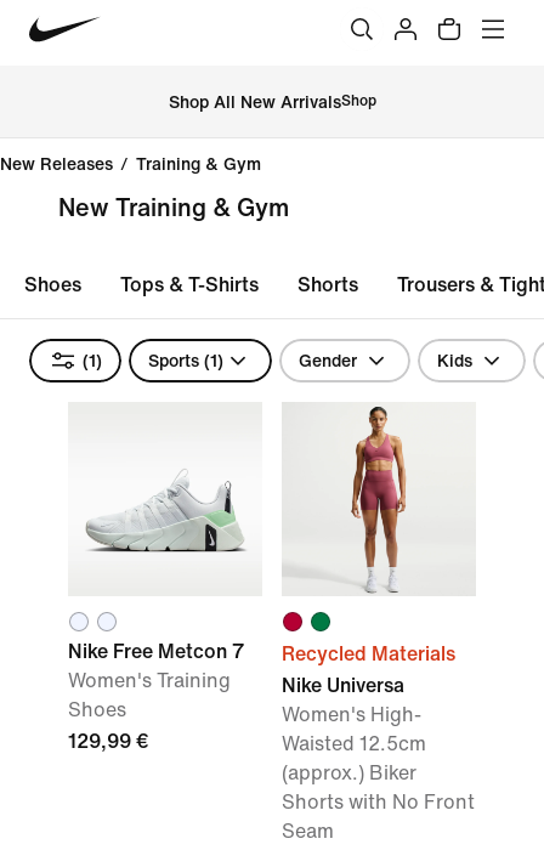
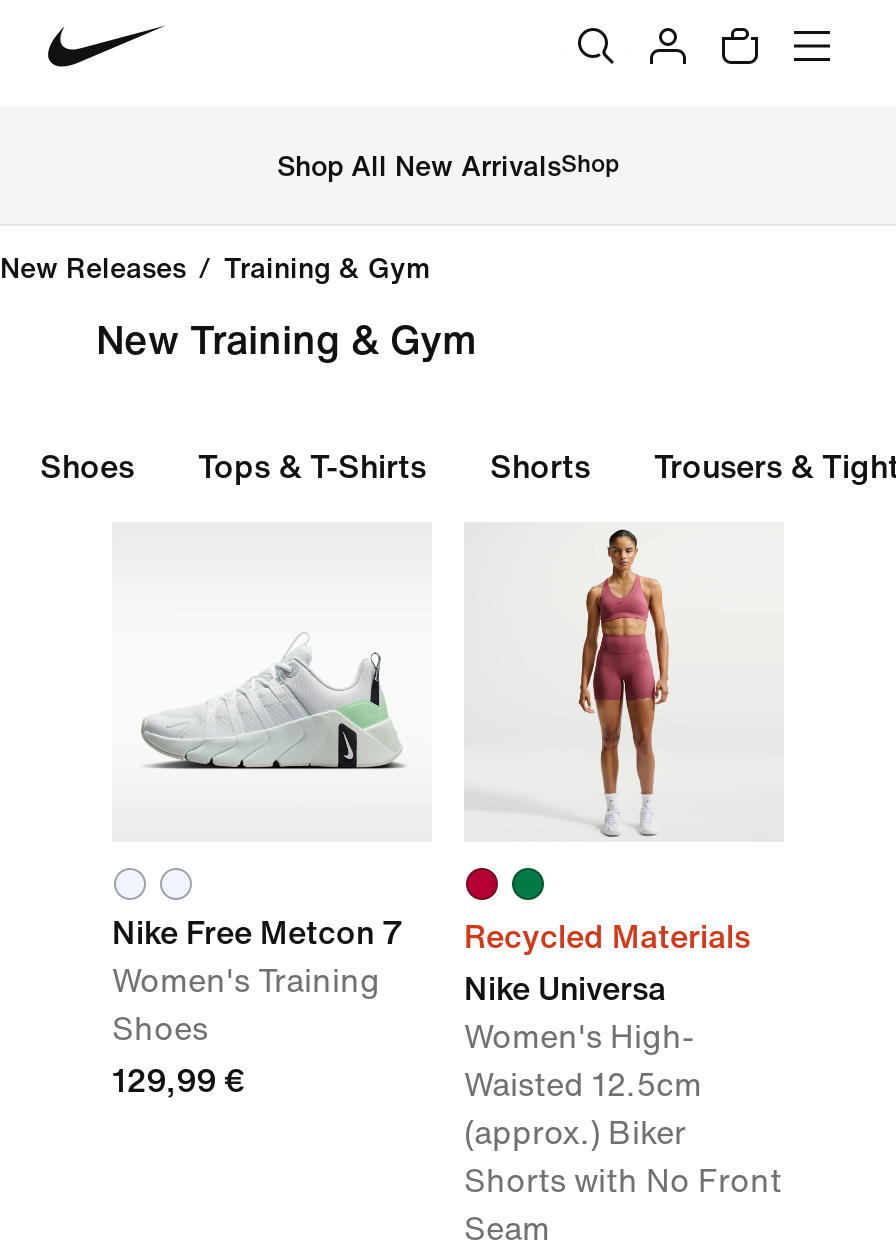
[83,352,472,370] (1) | Sports (1) | Gender | Kids -> none

